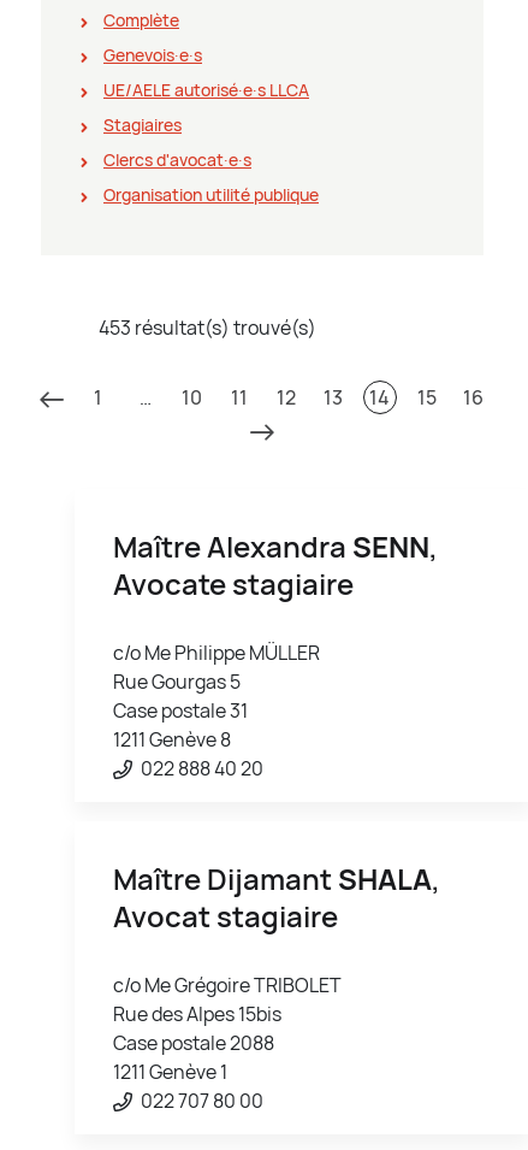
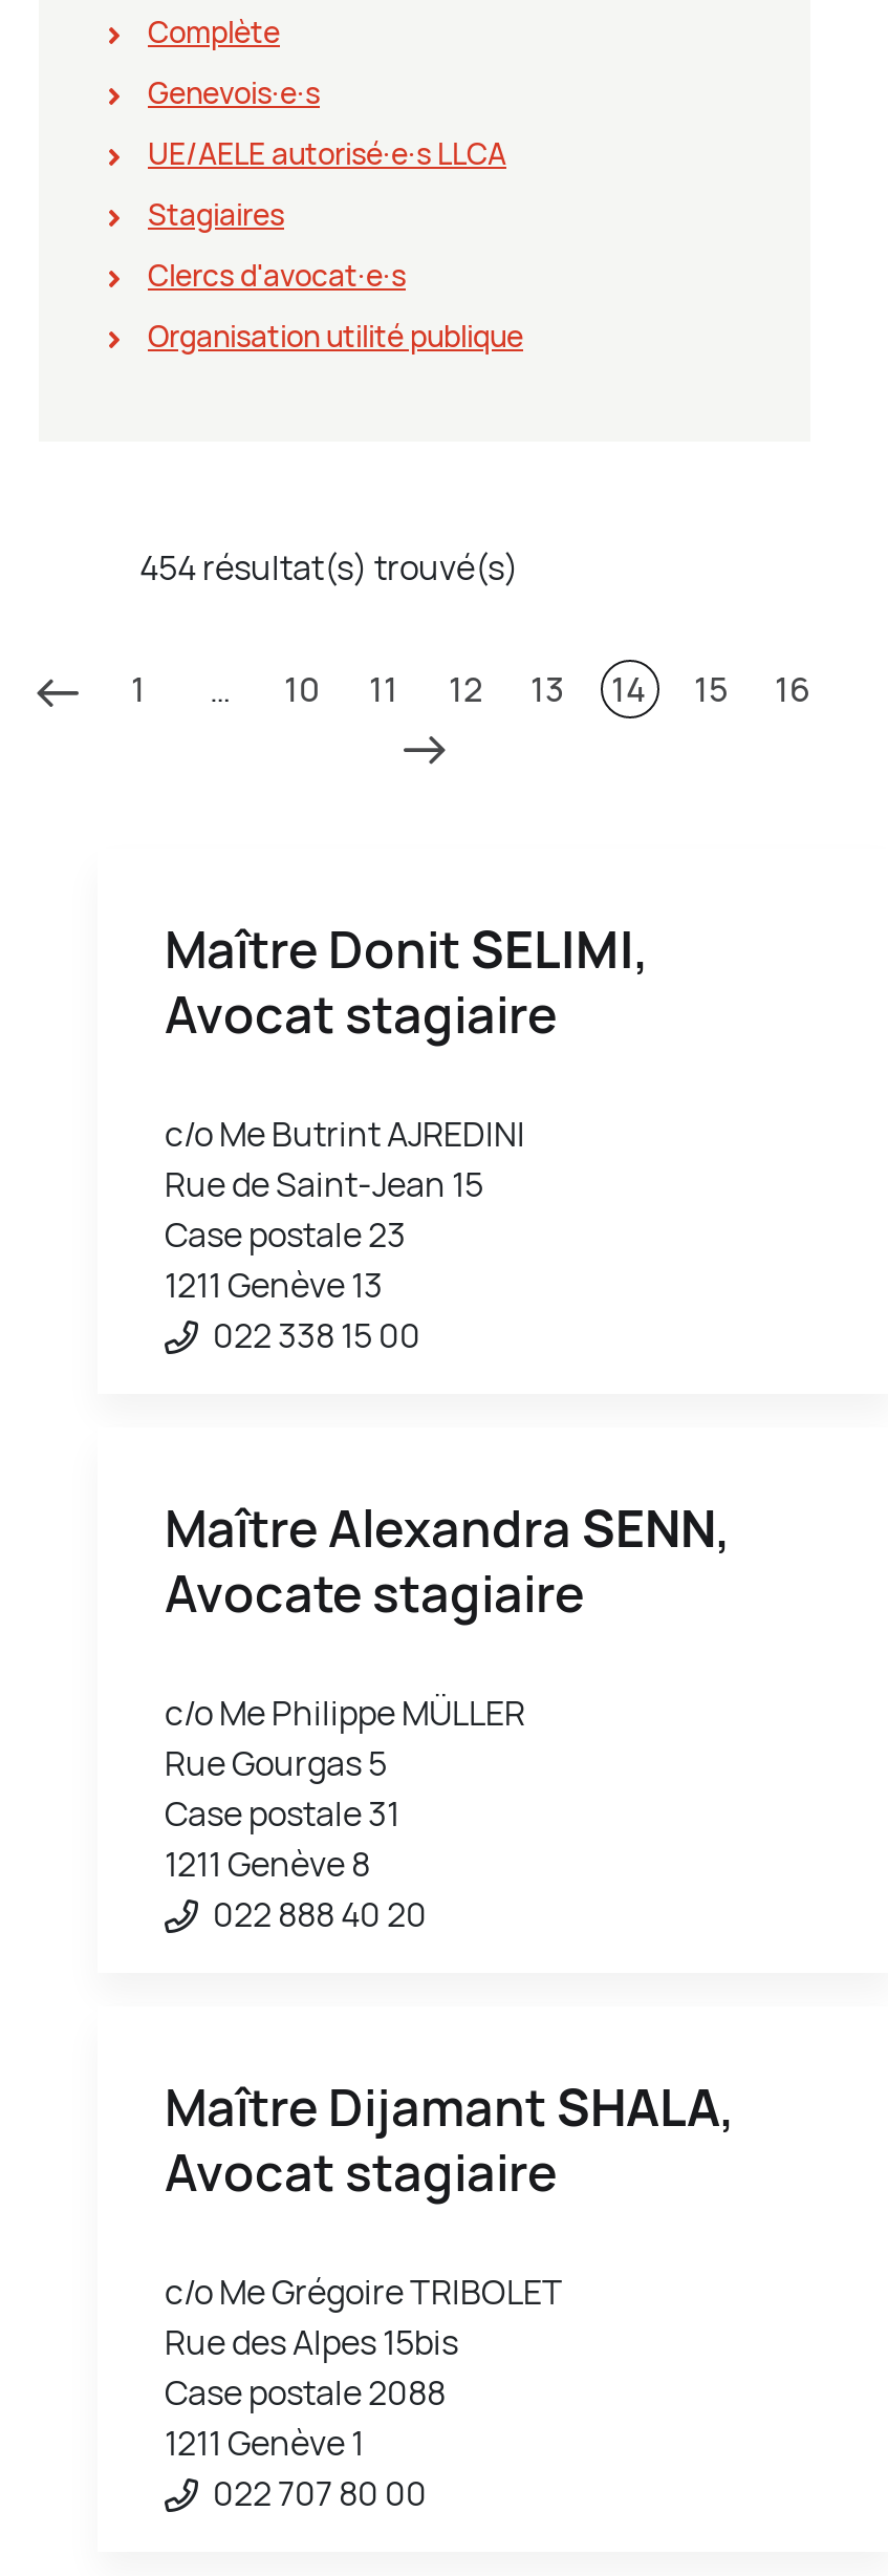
[99,314,316,341] 453 résultat(s) trouvé(s) -> [139,544,519,590] 454 résultat(s) trouvé(s)
none -> [165,913,649,1358] Maître Donit SELIMI, | Avocat stagiaire | c/o Me Butrint AJREDINI | Rue de Saint-Jean 15 | Case postale 23 | 1211 Genève 13 | 022 338 15 00

